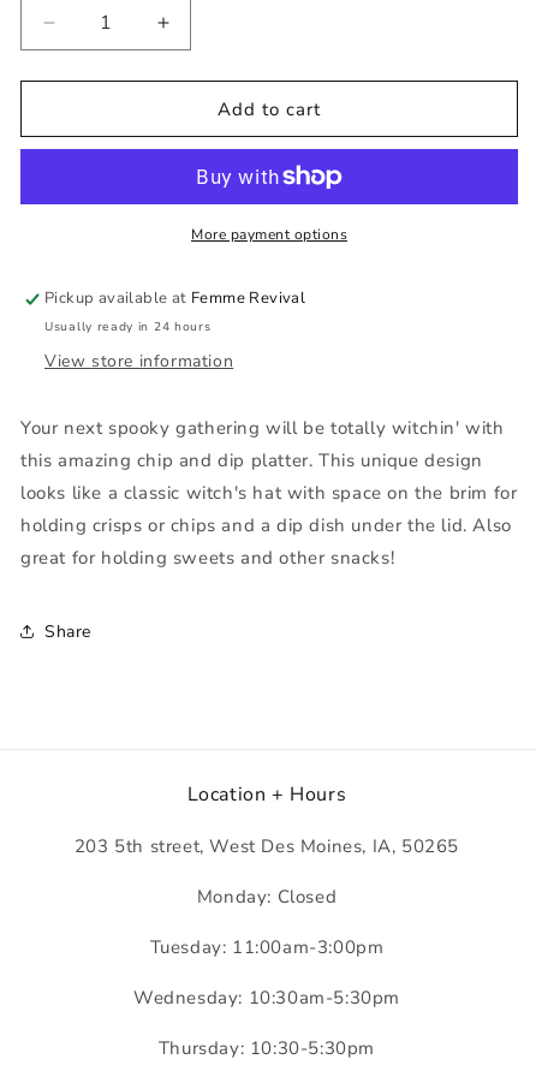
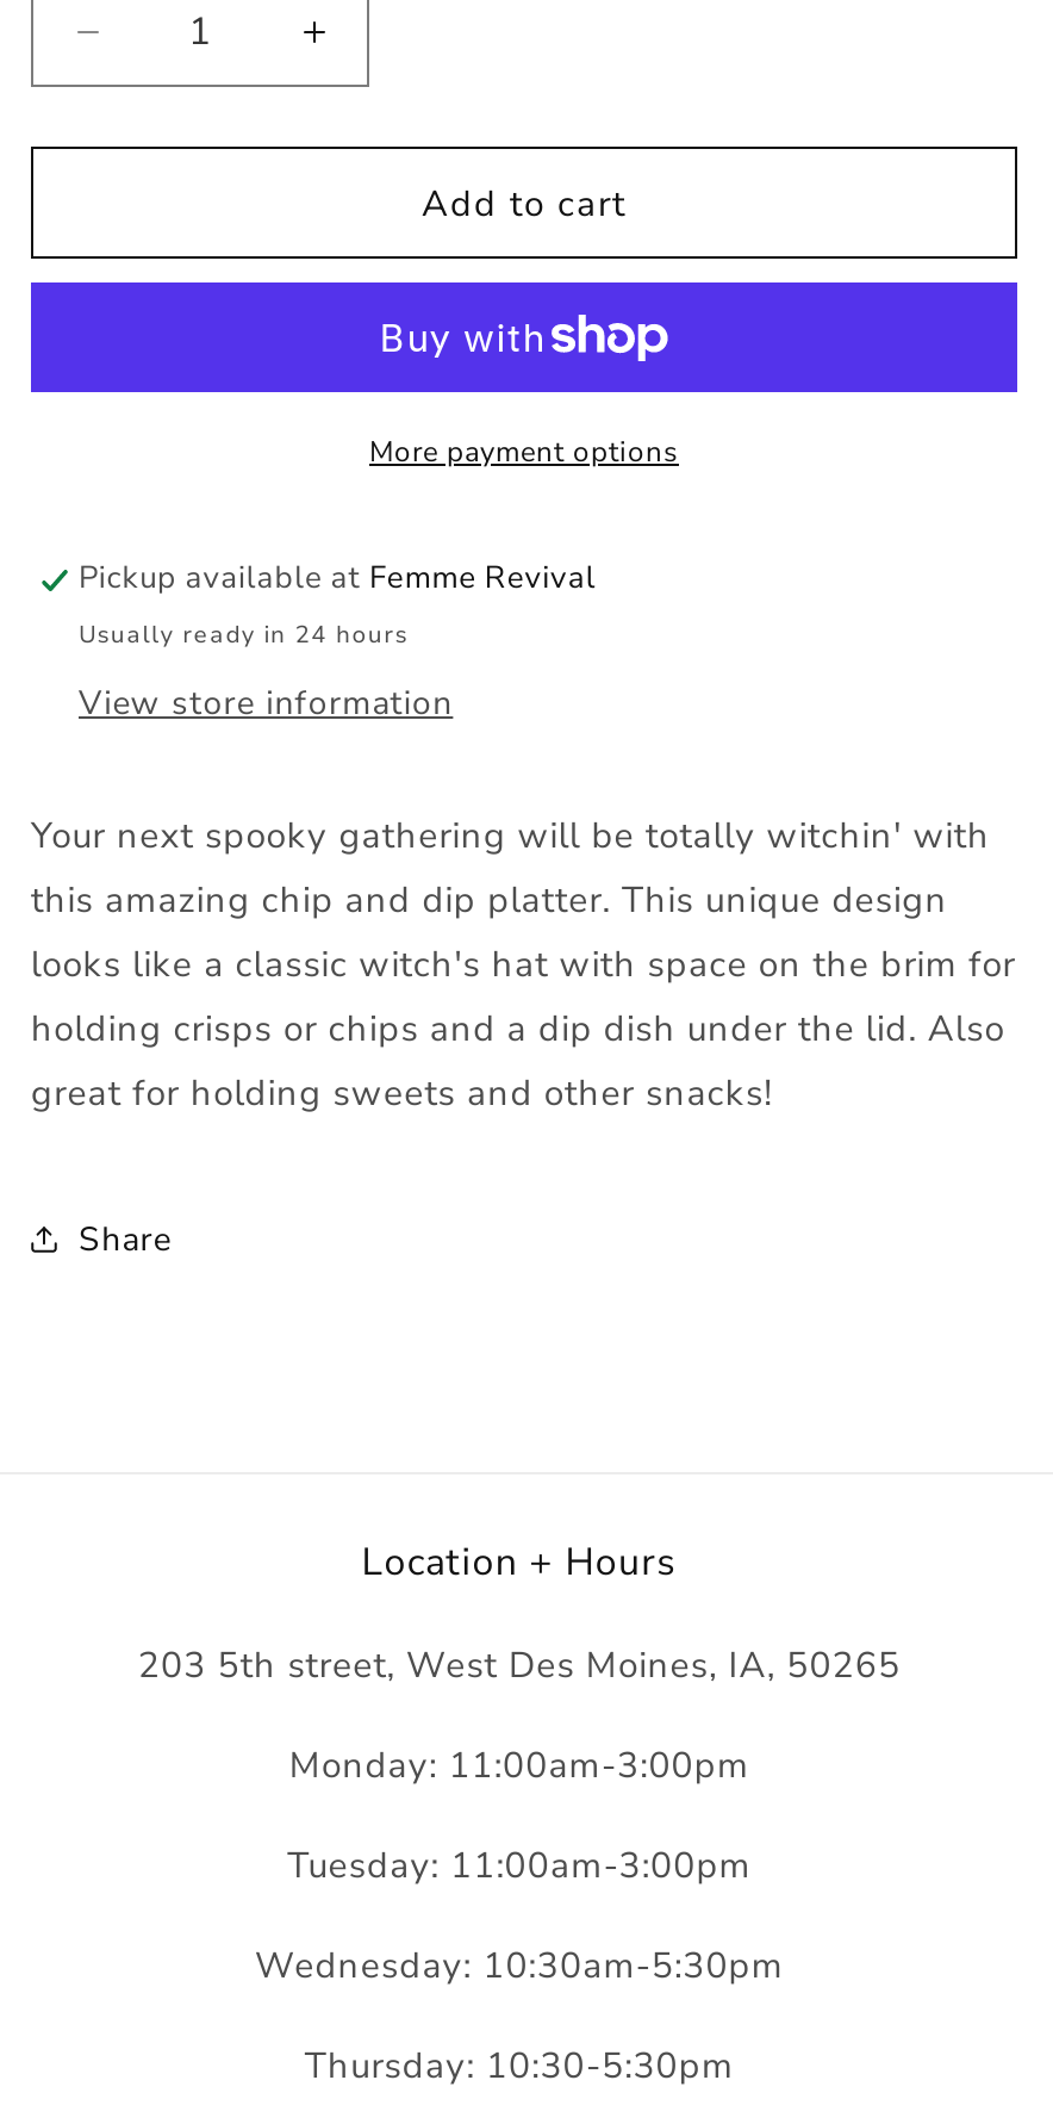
[197,885,337,909] Monday: Closed -> [289,1742,749,1790] Monday: 11:00am-3:00pm

